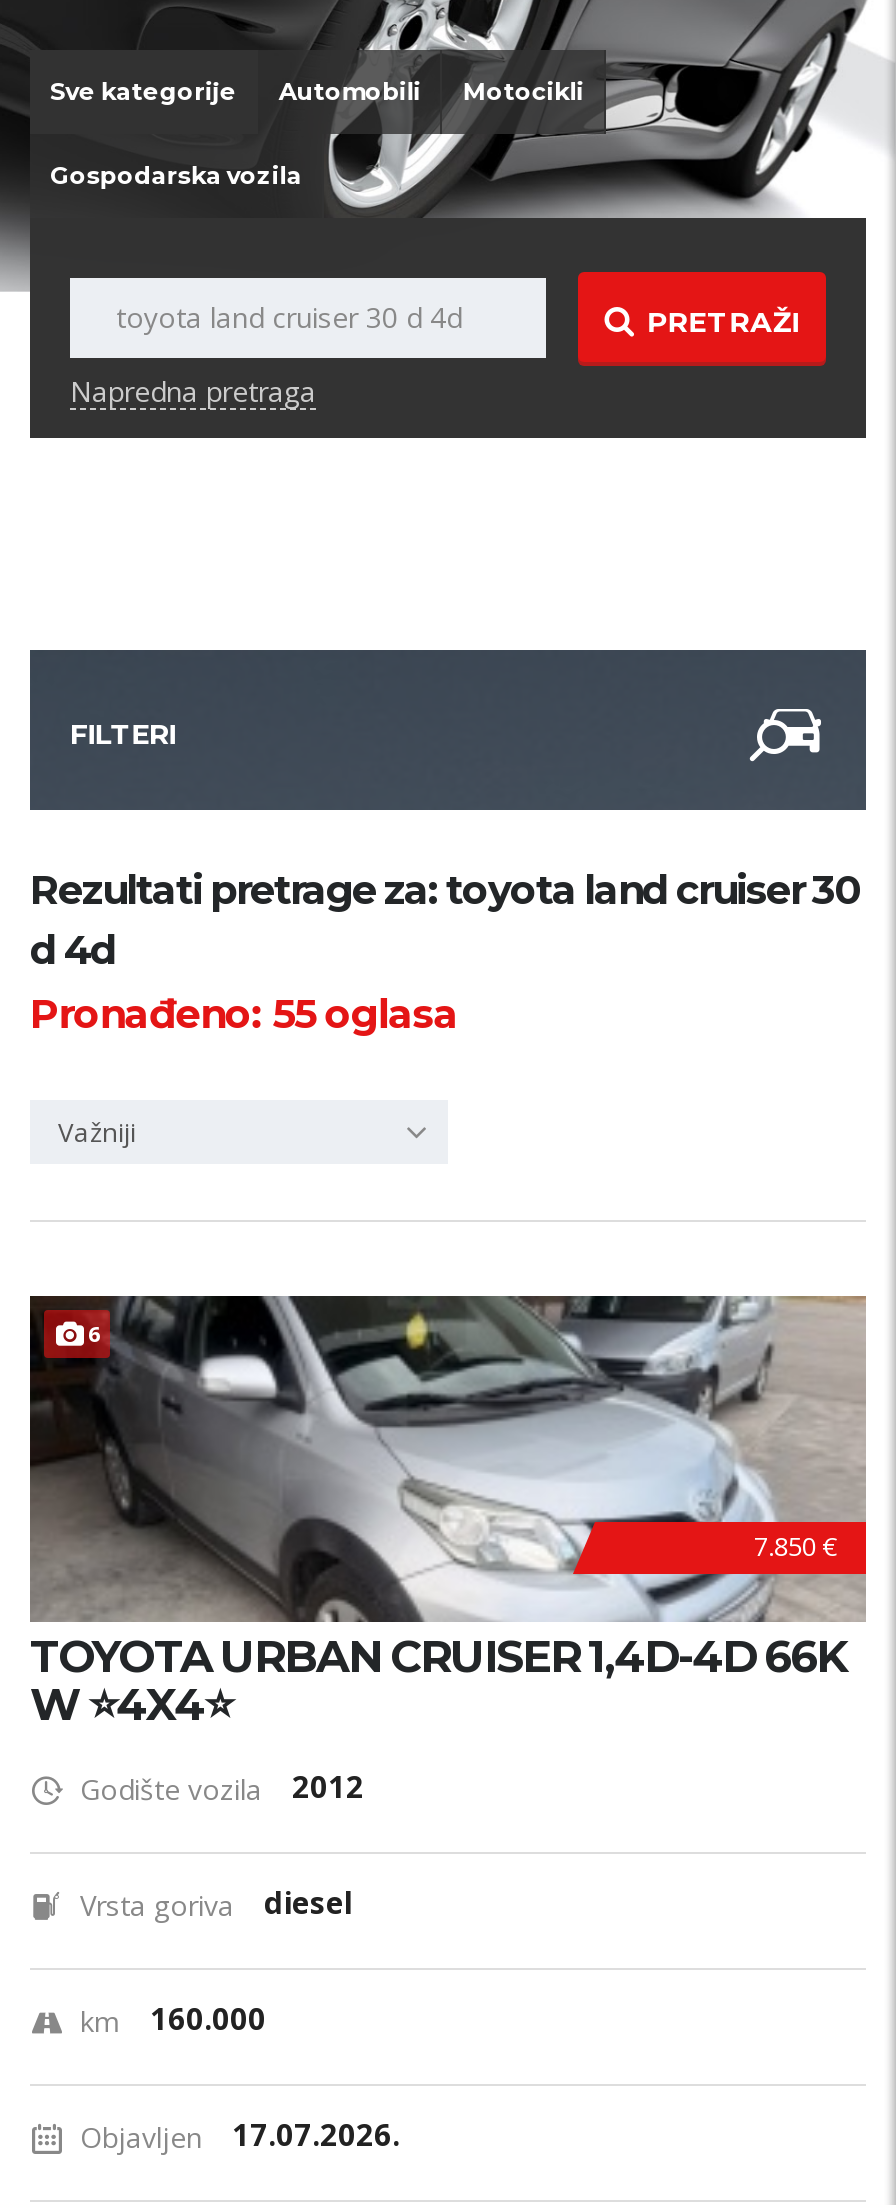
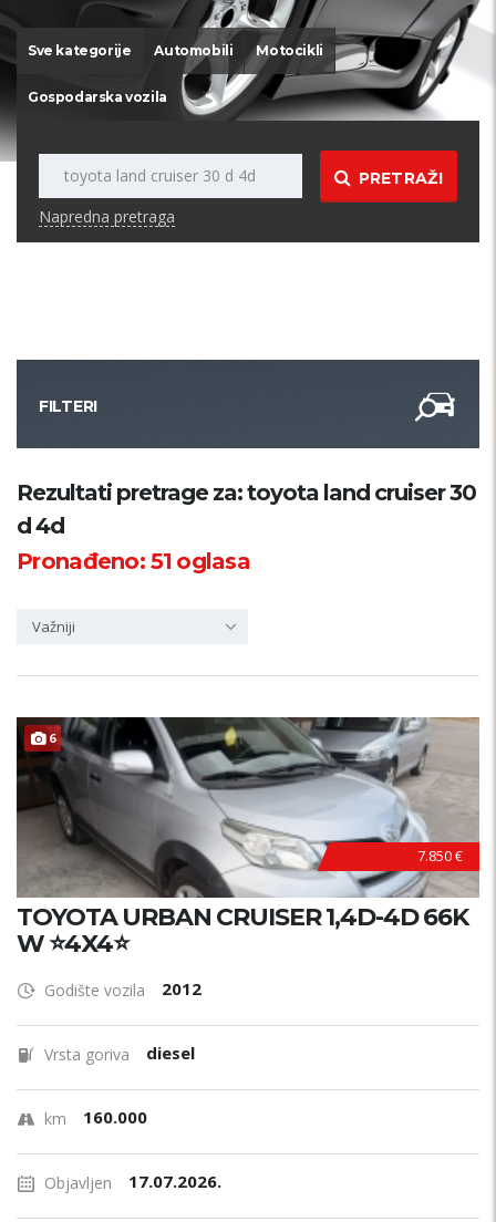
[30,990,458,1038] Pronađeno: 55oglasa -> [17,548,250,574] Pronađeno: 51oglasa

